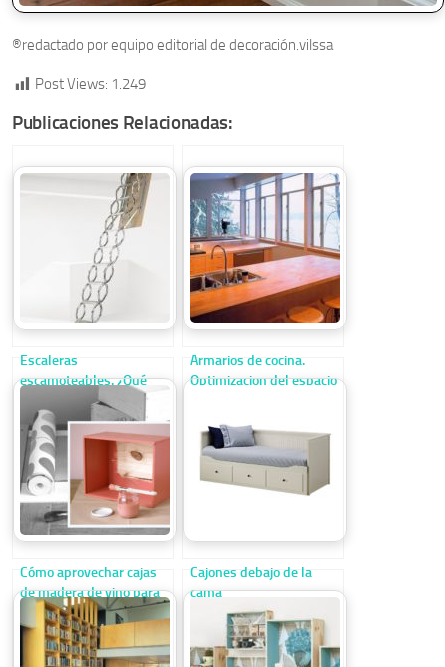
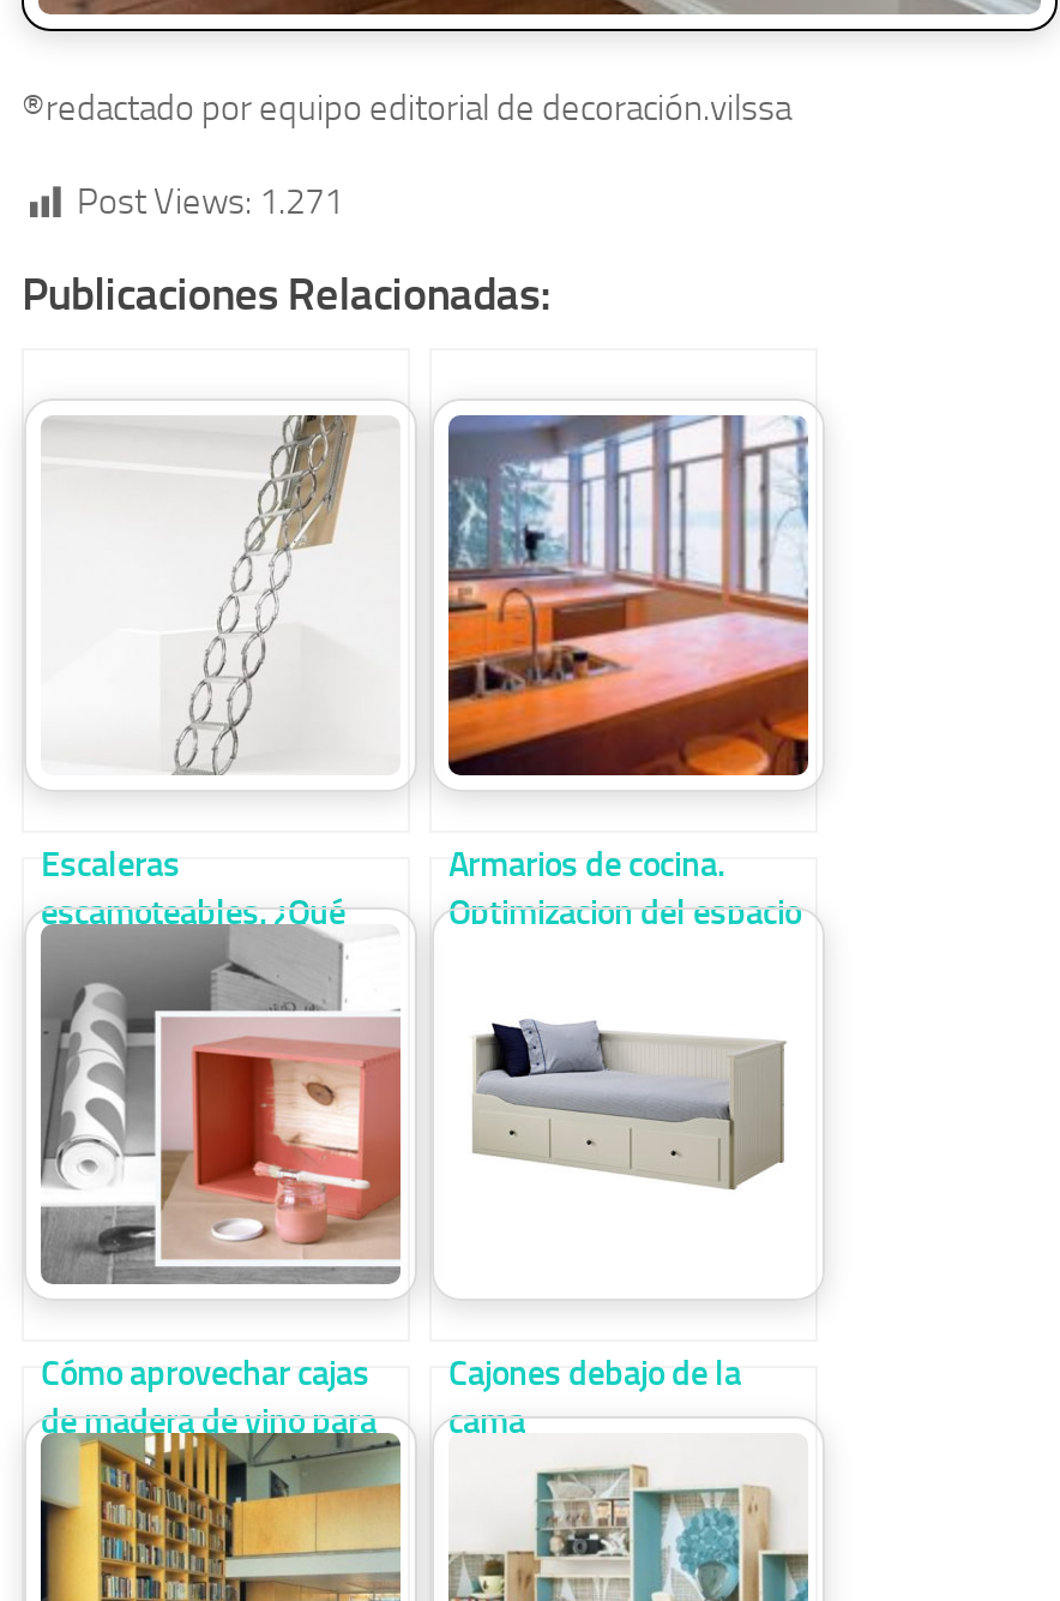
[35,75,146,93] Post Views: 1.249 -> [77,181,343,224] Post Views: 1.271

